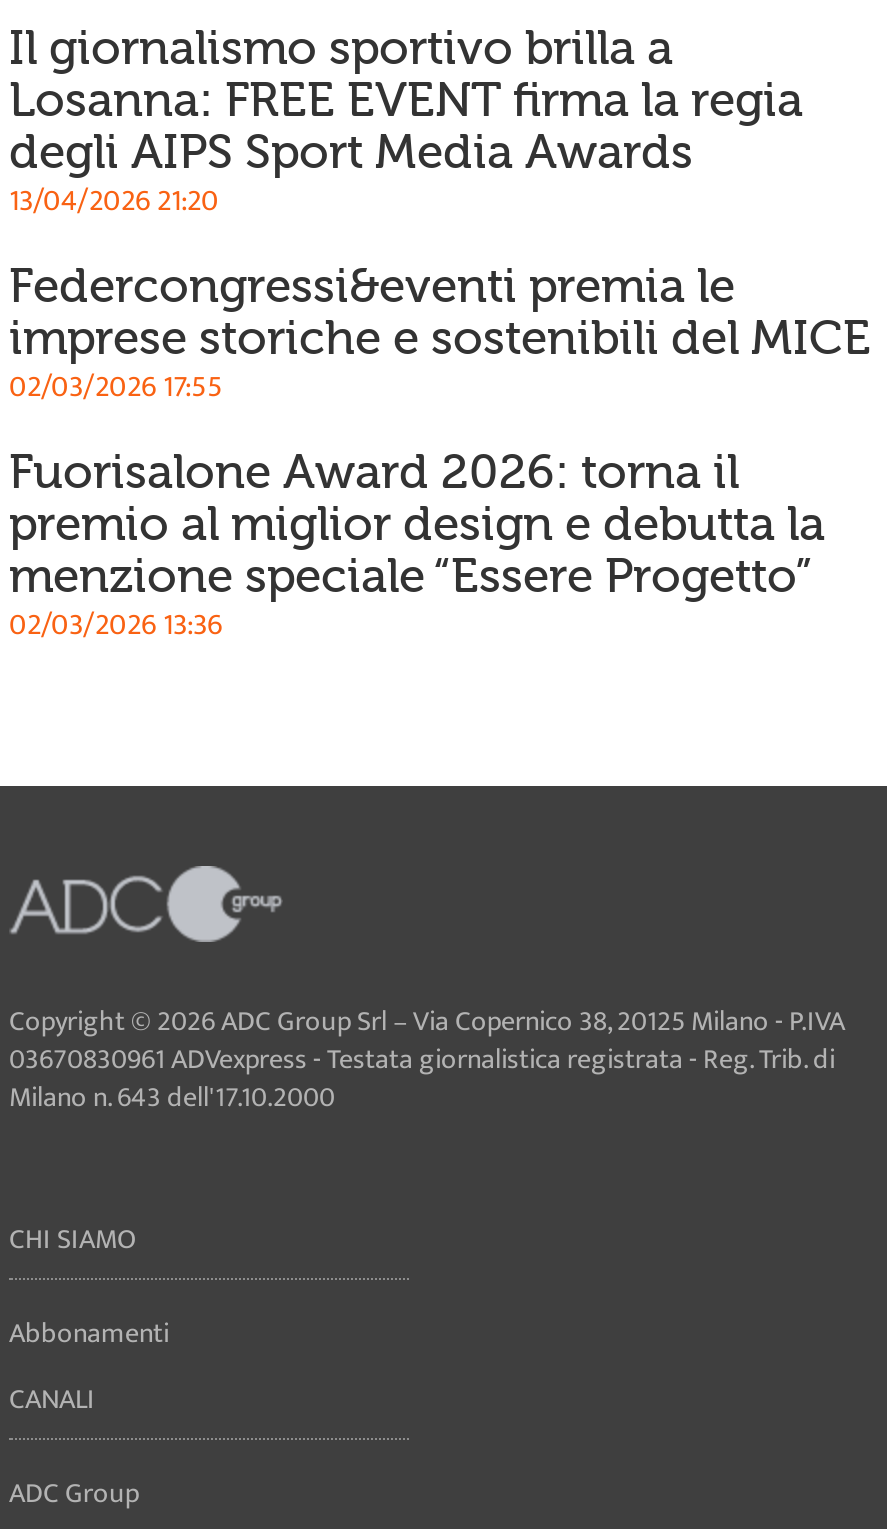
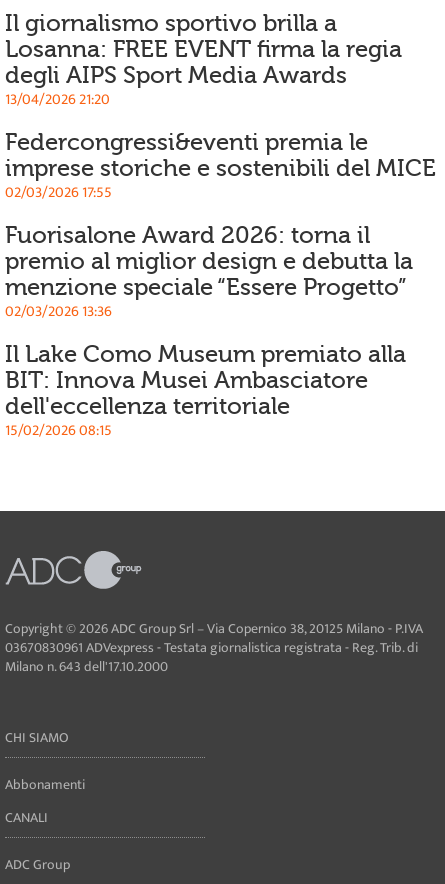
none -> [5,341,406,443] Il Lake Como Museum premiato alla | BIT: Innova Musei Ambasciatore | dell'eccellenza territoriale | 15/02/2026 08:15

